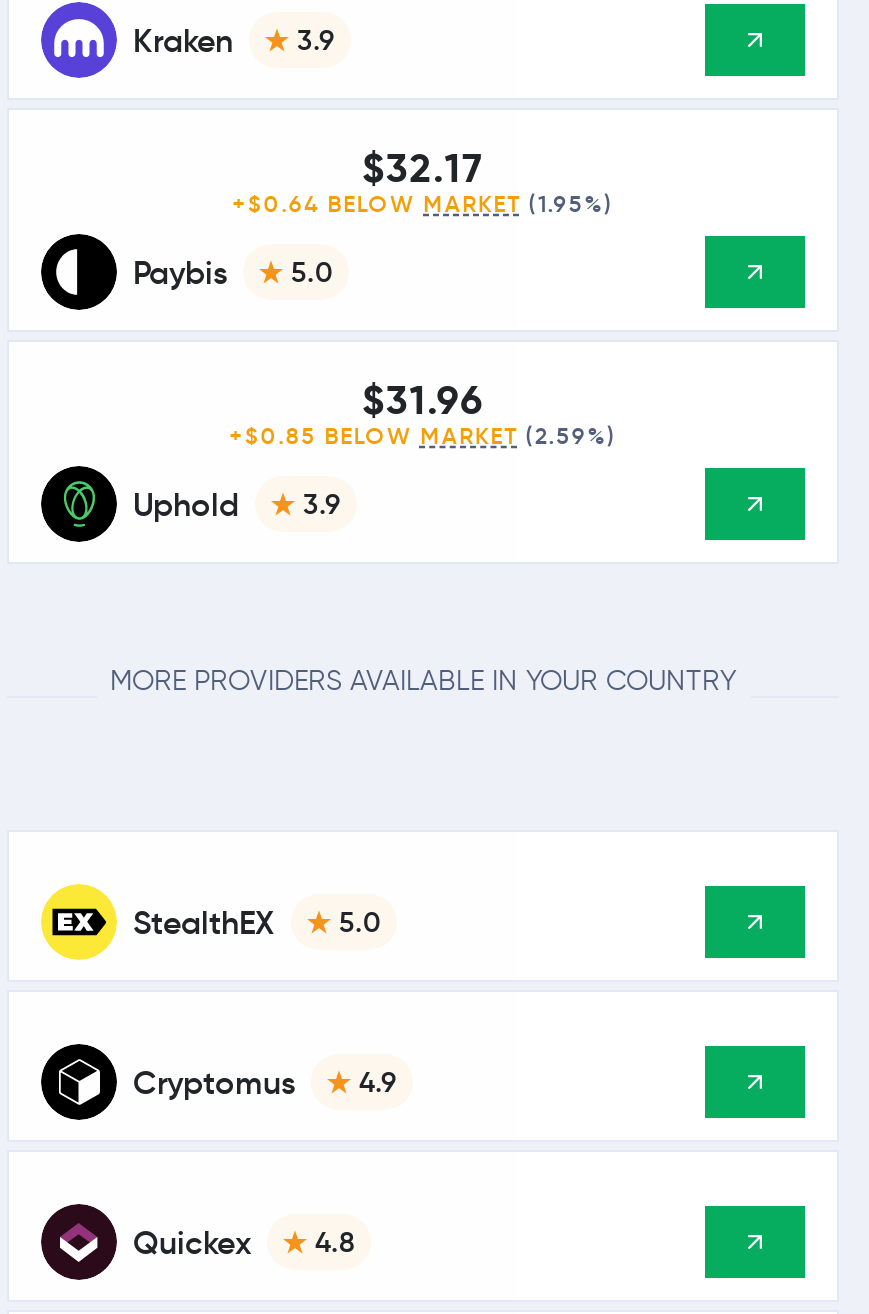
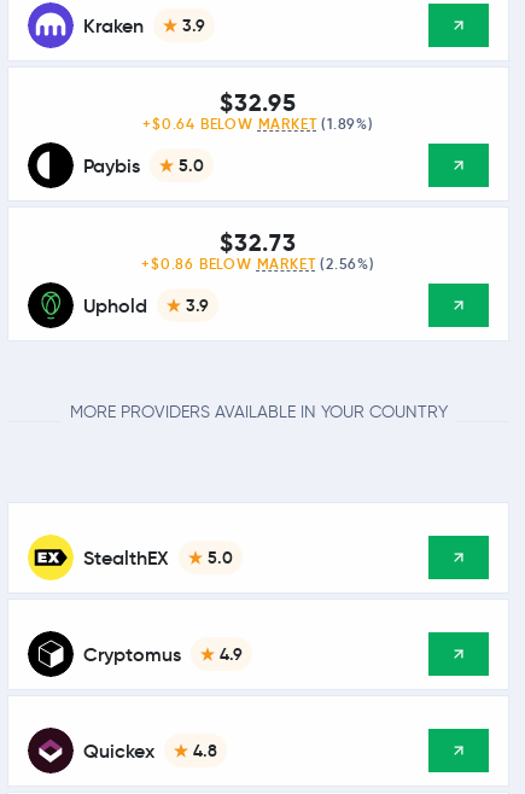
[362,142,484,194] $32.17 -> [220,87,297,118] $32.95
[232,190,614,218] +$0.64 BELOW MARKET (1.95%) -> [143,116,374,133] +$0.64 BELOW MARKET (1.89%)
[362,374,484,426] $31.96 -> [220,227,297,258] $32.73
[229,422,617,450] +$0.85 BELOW MARKET (2.59%) -> [141,256,375,273] +$0.86 BELOW MARKET (2.56%)

